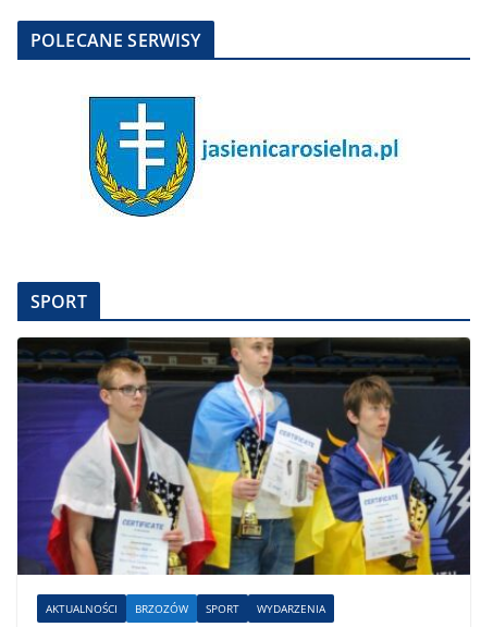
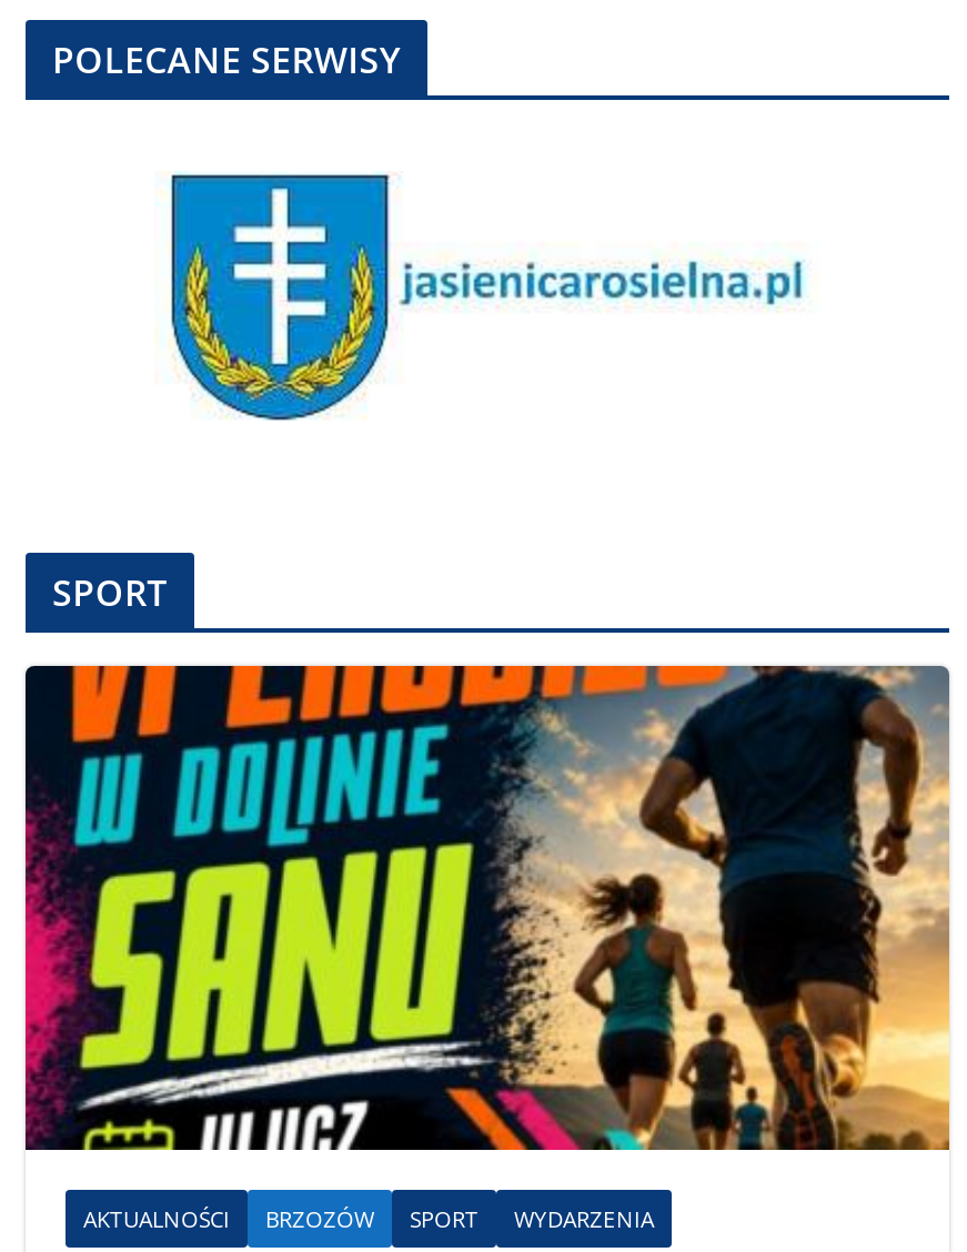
[16,336,471,576] [image] -> [23,664,951,1152] [image]

